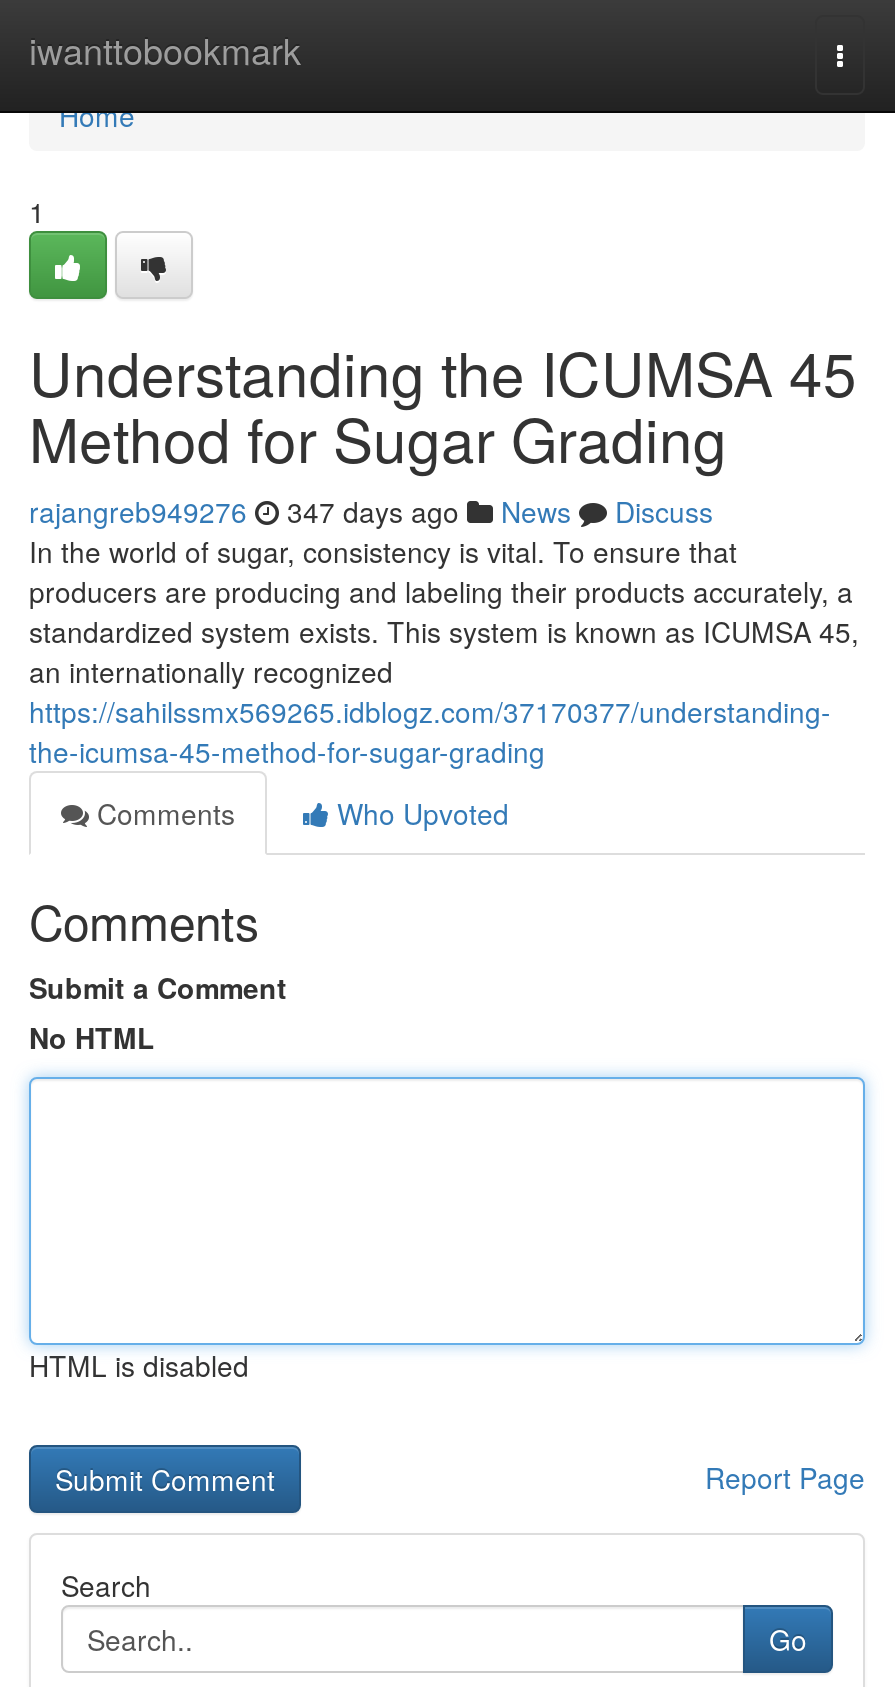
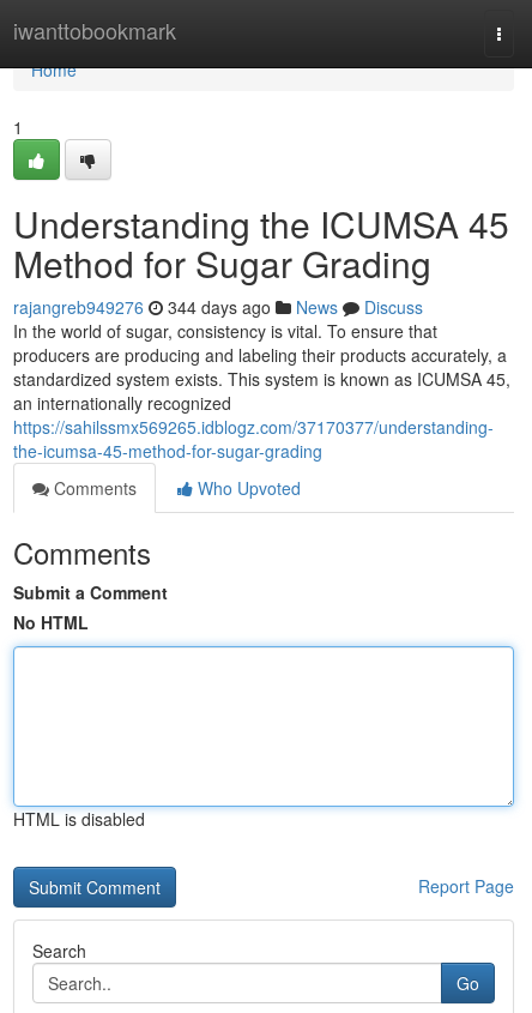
[29,491,713,531] rajangreb949276 347 days ago News Discuss -> [13,295,423,319] rajangreb949276 344 days ago News Discuss

